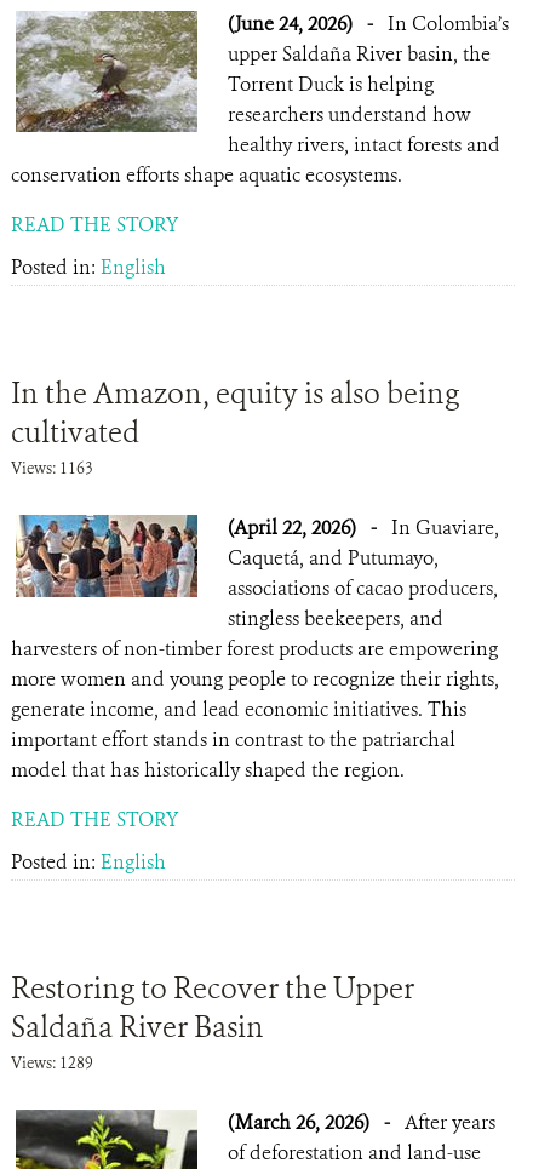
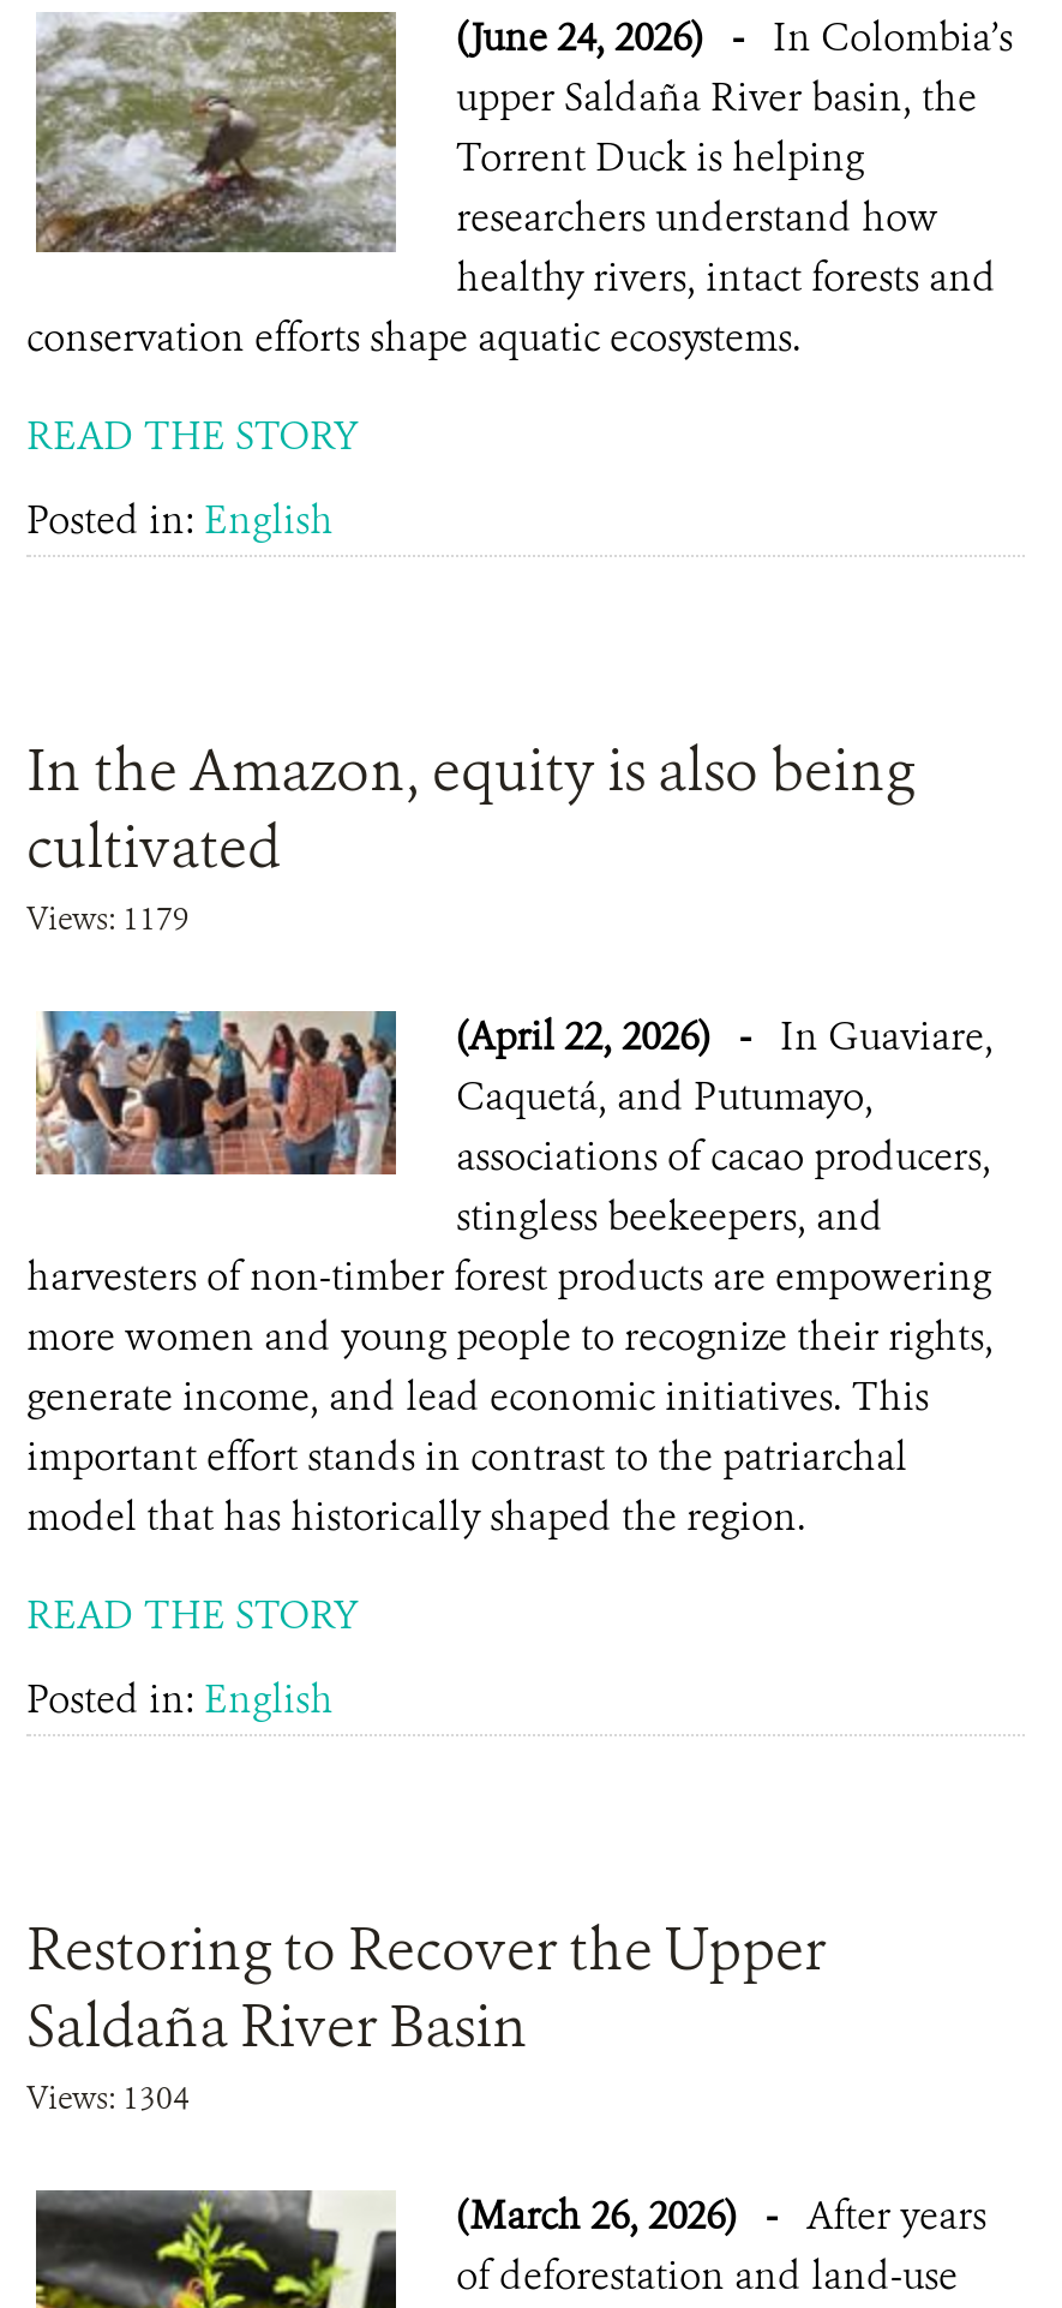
[11,458,93,479] Views: 1163 -> [26,898,190,939] Views: 1179
[11,1053,93,1073] Views: 1289 -> [26,2077,190,2118] Views: 1304

